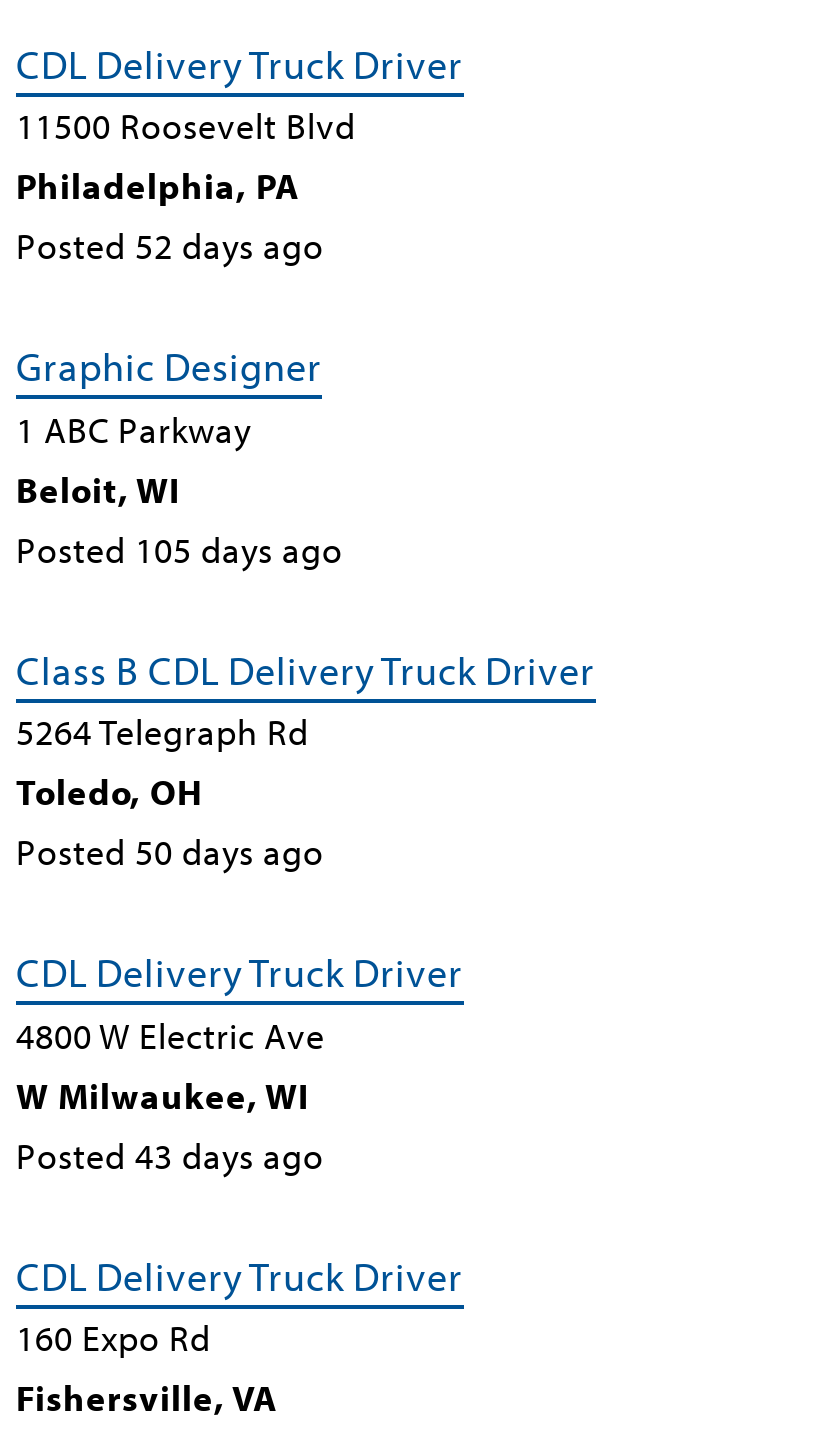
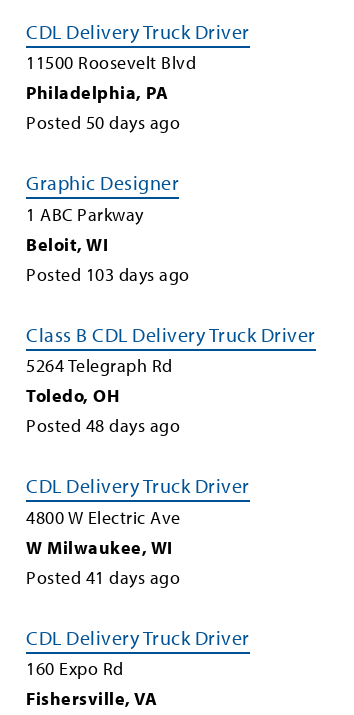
[16,223,324,269] Posted 52 days ago -> none
[16,526,343,572] Posted 105 days ago -> [26,262,189,285] Posted 103 days ago
none -> [26,414,180,437] Posted 48 days ago
moved [16,829,324,875] -> [26,111,180,134]: Posted 50 days ago
[16,1132,324,1178] Posted 43 days ago -> [26,565,180,588] Posted 41 days ago

